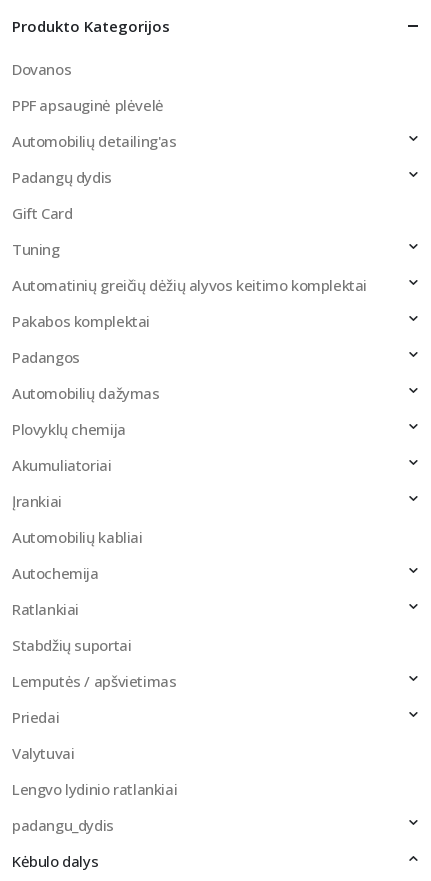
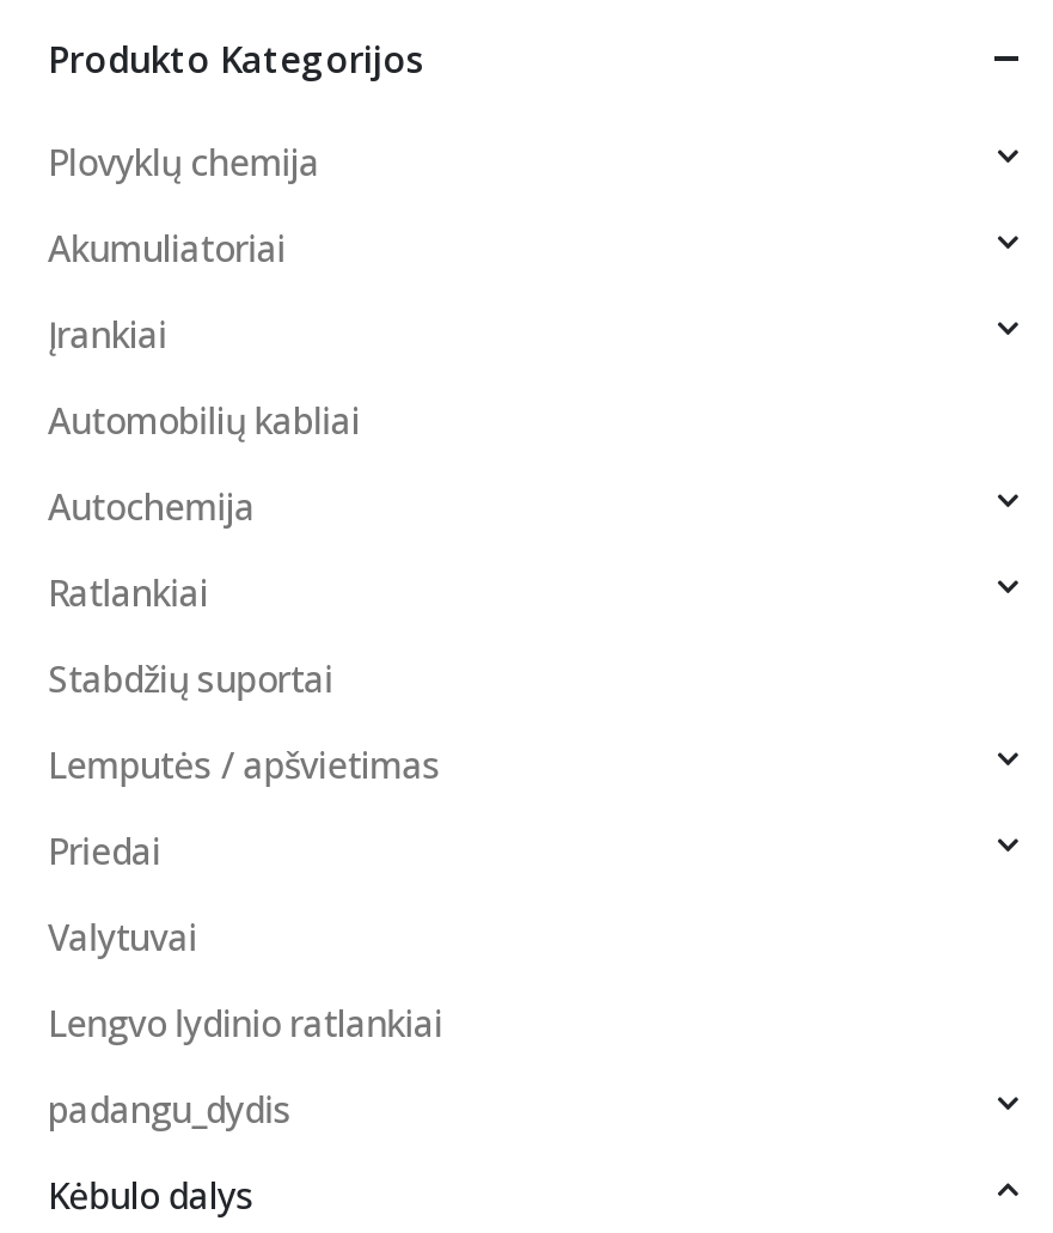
[12,59,367,403] Dovanos | PPF apsauginė plėvelė | Automobilių detailing'as | Padangų dydis | Gift Card | Tuning | Automatinių greičių dėžių alyvos keitimo komplektai | Pakabos komplektai | Padangos | Automobilių dažymas -> none

